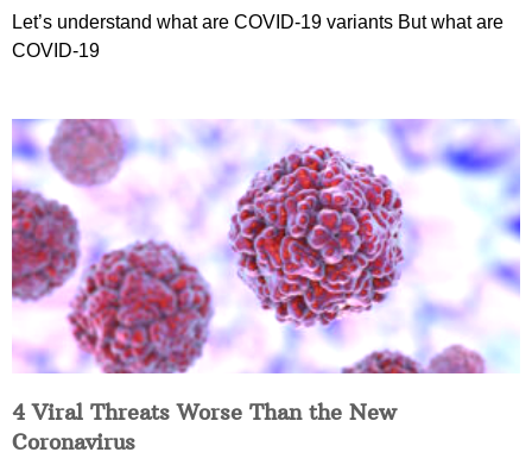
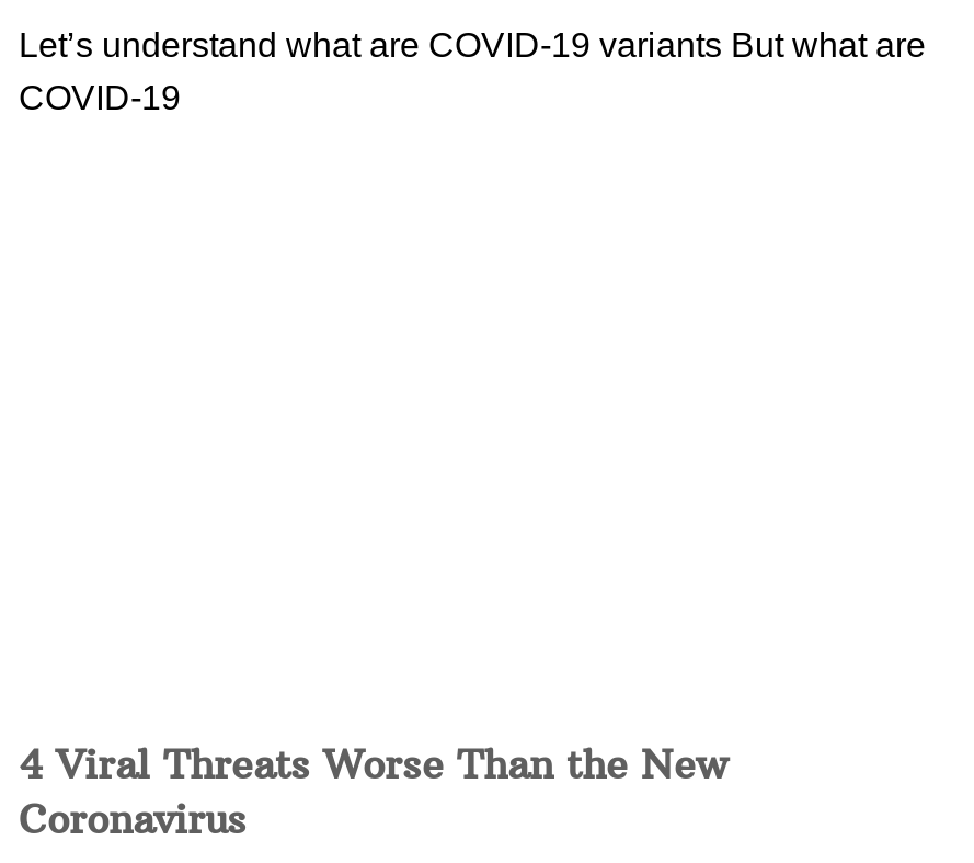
[11,118,521,375] [image] -> none

